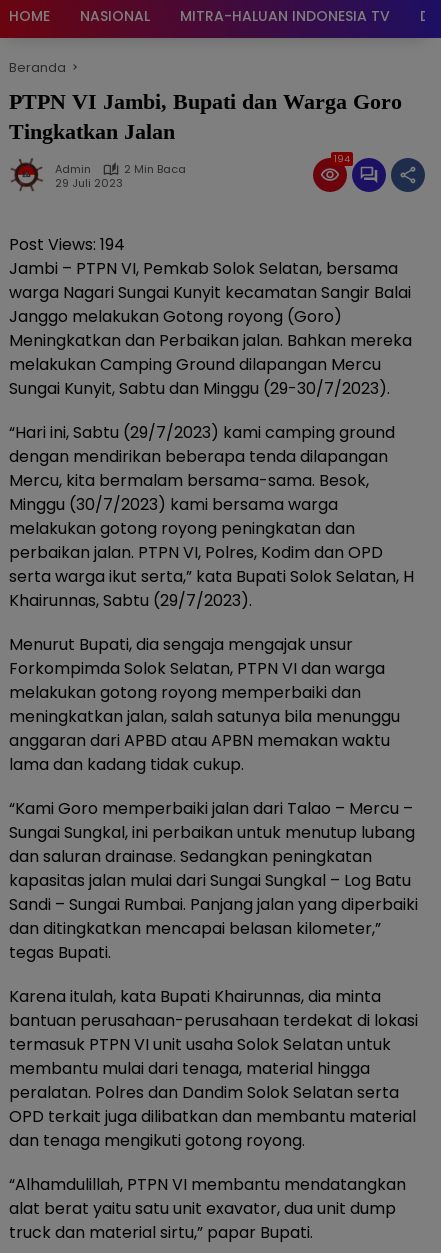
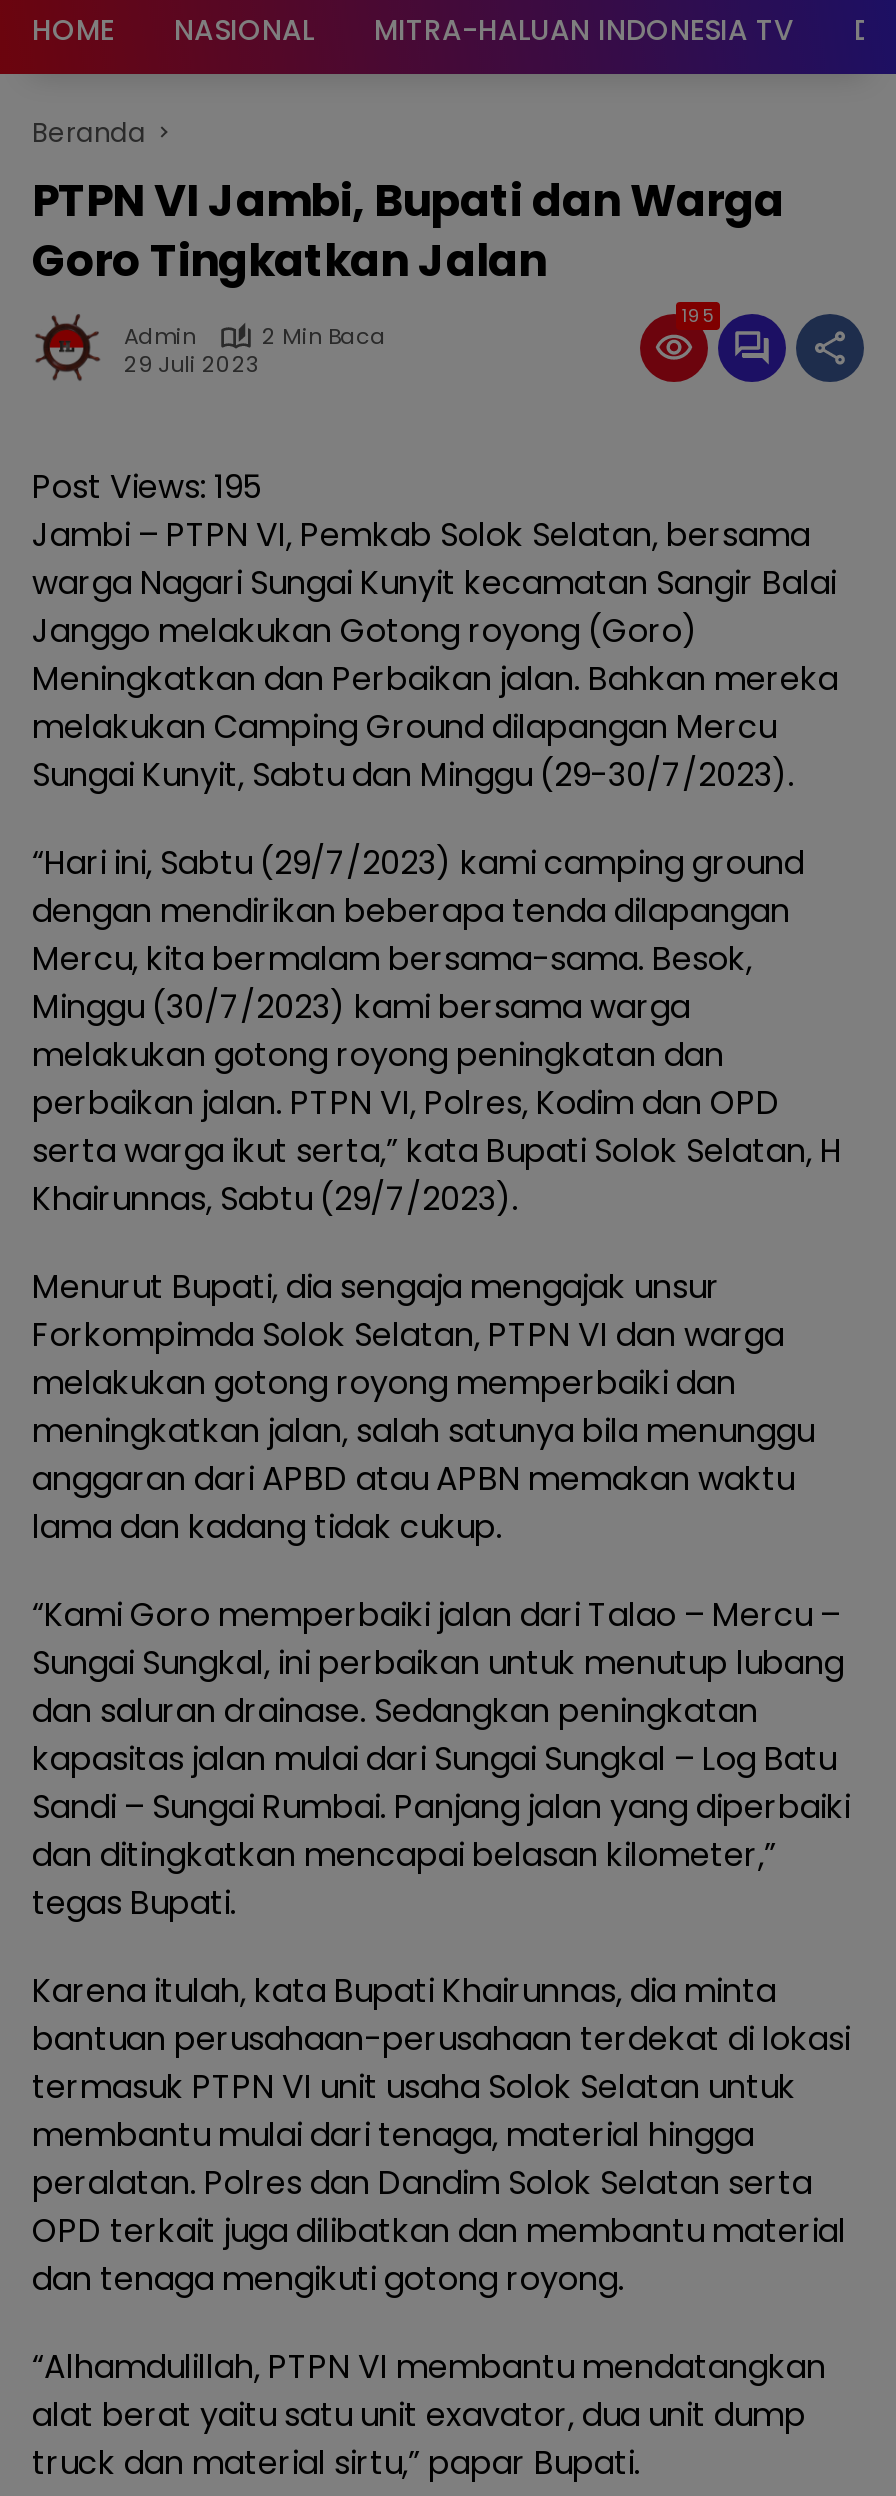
[334,153,350,165] 194 -> [682,304,714,328] 195
[9,233,125,256] Post Views: 194 -> [32,464,262,510] Post Views: 195

